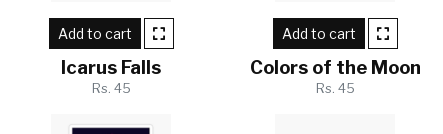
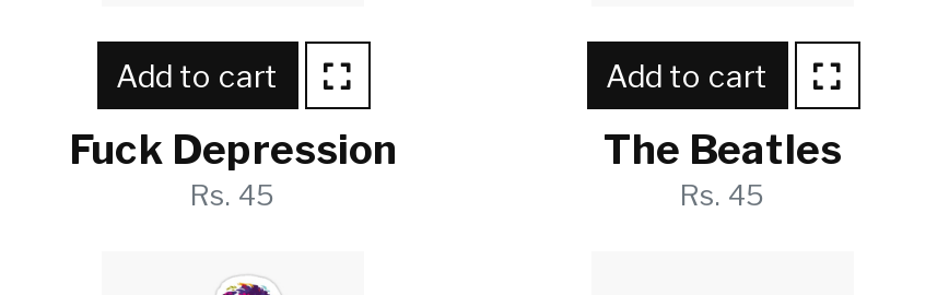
[61,56,161,79] Icarus Falls -> [69,125,397,175] Fuck Depression
[249,56,420,79] Colors of the Moon -> [604,125,842,175] The Beatles

